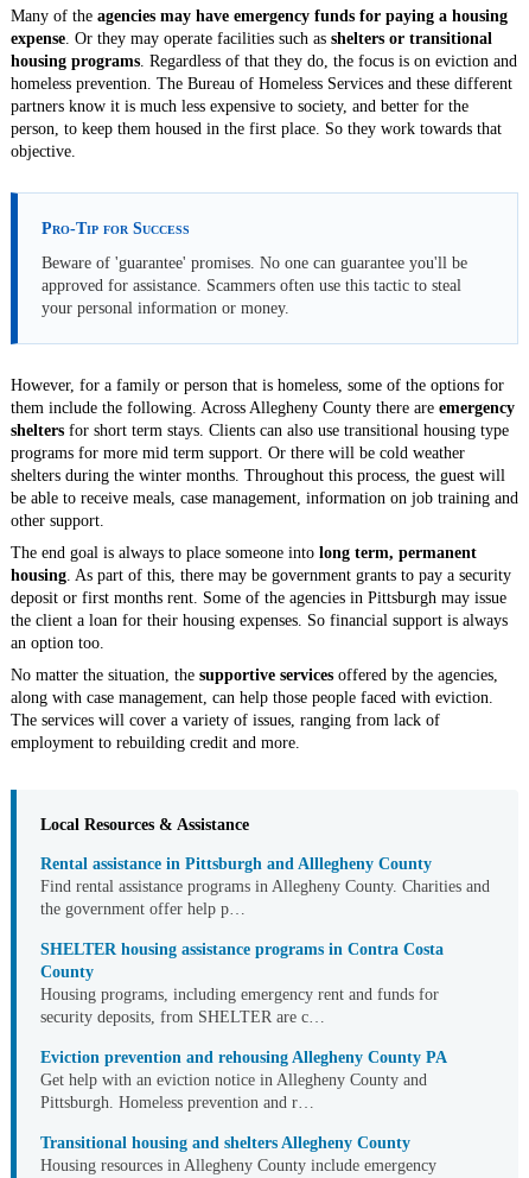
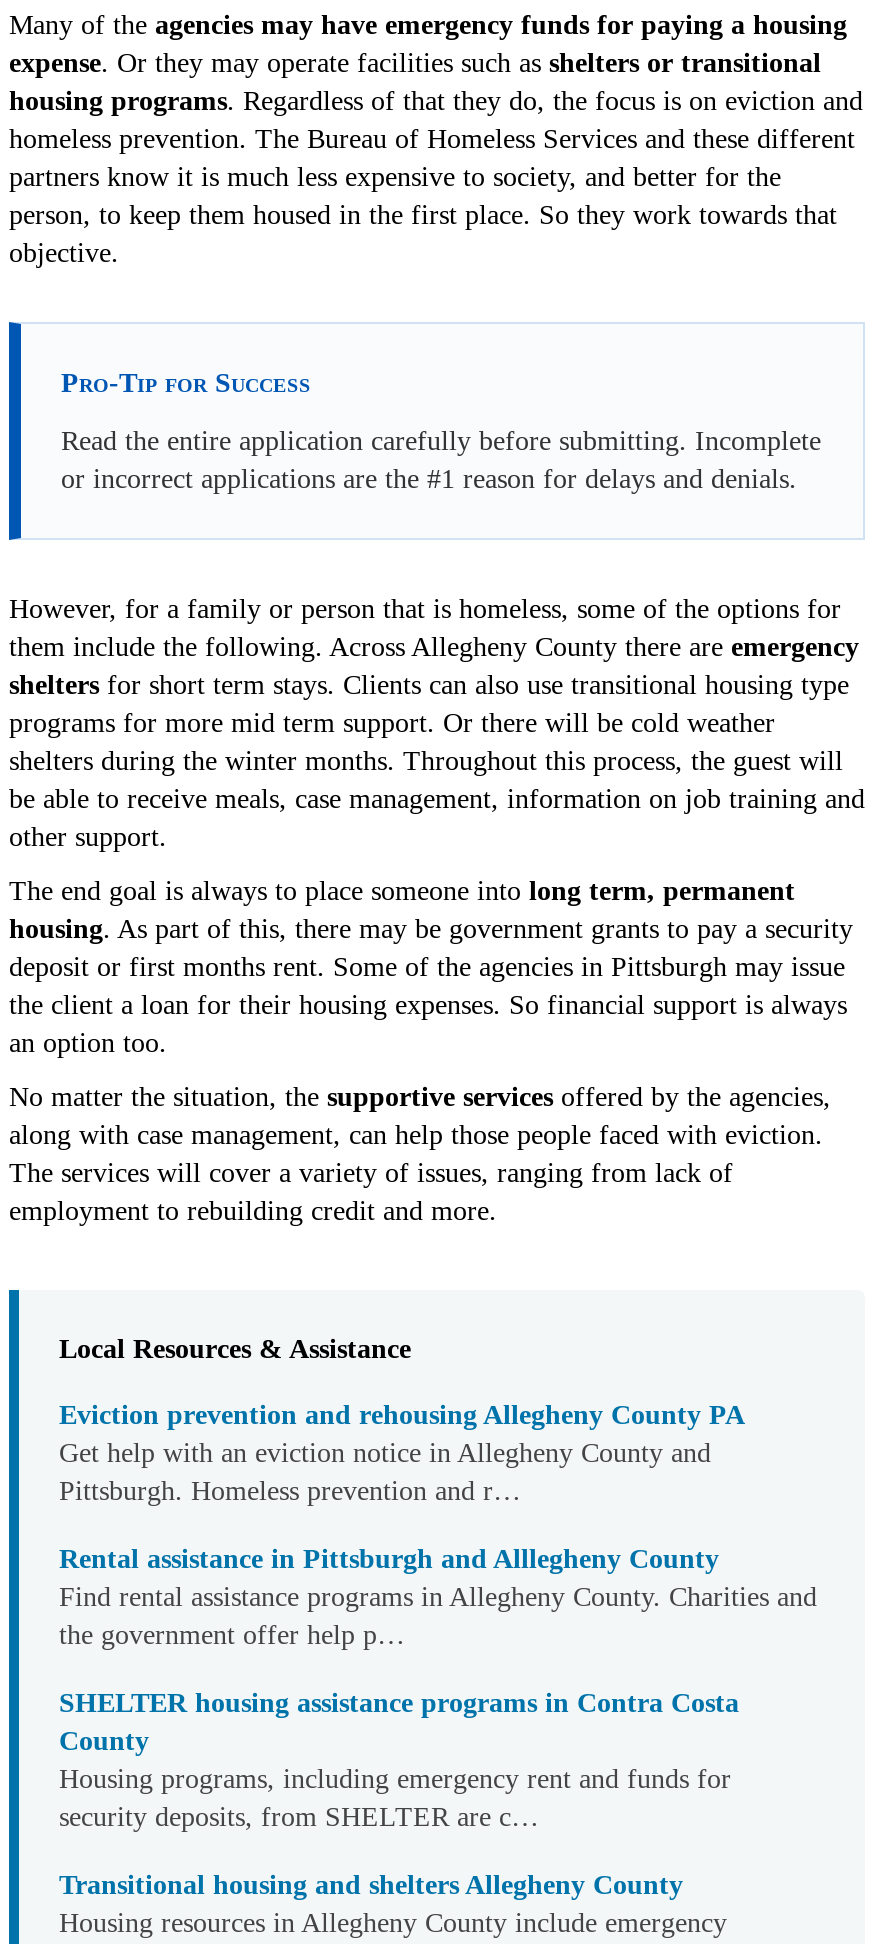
[42,255,467,318] Beware of 'guarantee' promises. No one can guarantee you'll be | approved for assistance. Scammers often use this tactic to steal | your personal information or money. -> [61,427,821,495] Read the entire application carefully before submitting. Incomplete | or incorrect applications are the #1 reason for delays and denials.
moved [40,855,490,1026] -> [59,1545,817,1833]: Rental assistance in Pittsburgh and Alllegheny County | Find rental assistance programs in Allegheny County. Charities and | the government offer help p… | SHELTER housing assistance programs in Contra Costa | County | Housing programs, including emergency rent and funds for | security deposits, from SHELTER are c…
moved [40,1049,447,1112] -> [59,1401,745,1507]: Eviction prevention and rehousing Allegheny County PA | Get help with an eviction notice in Allegheny County and | Pittsburgh. Homeless prevention and r…

